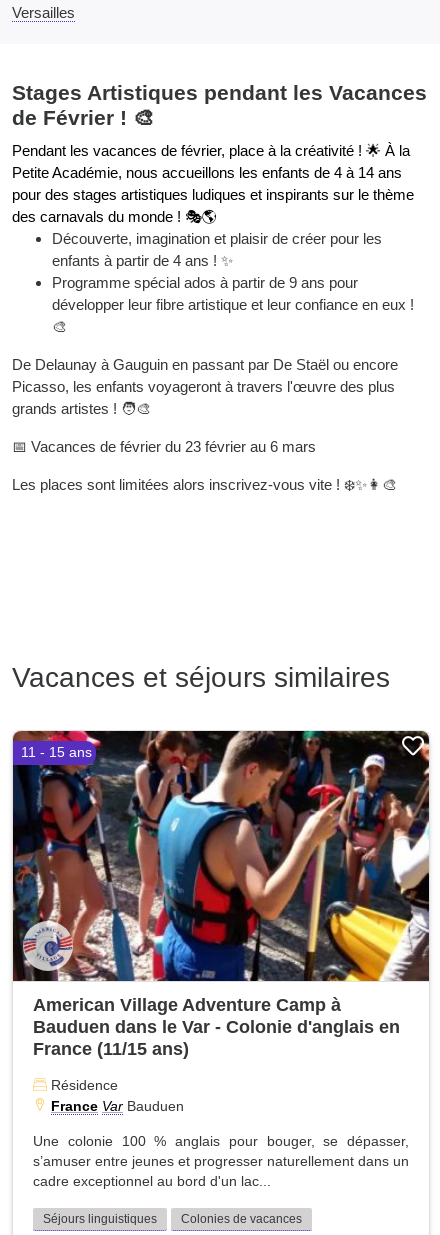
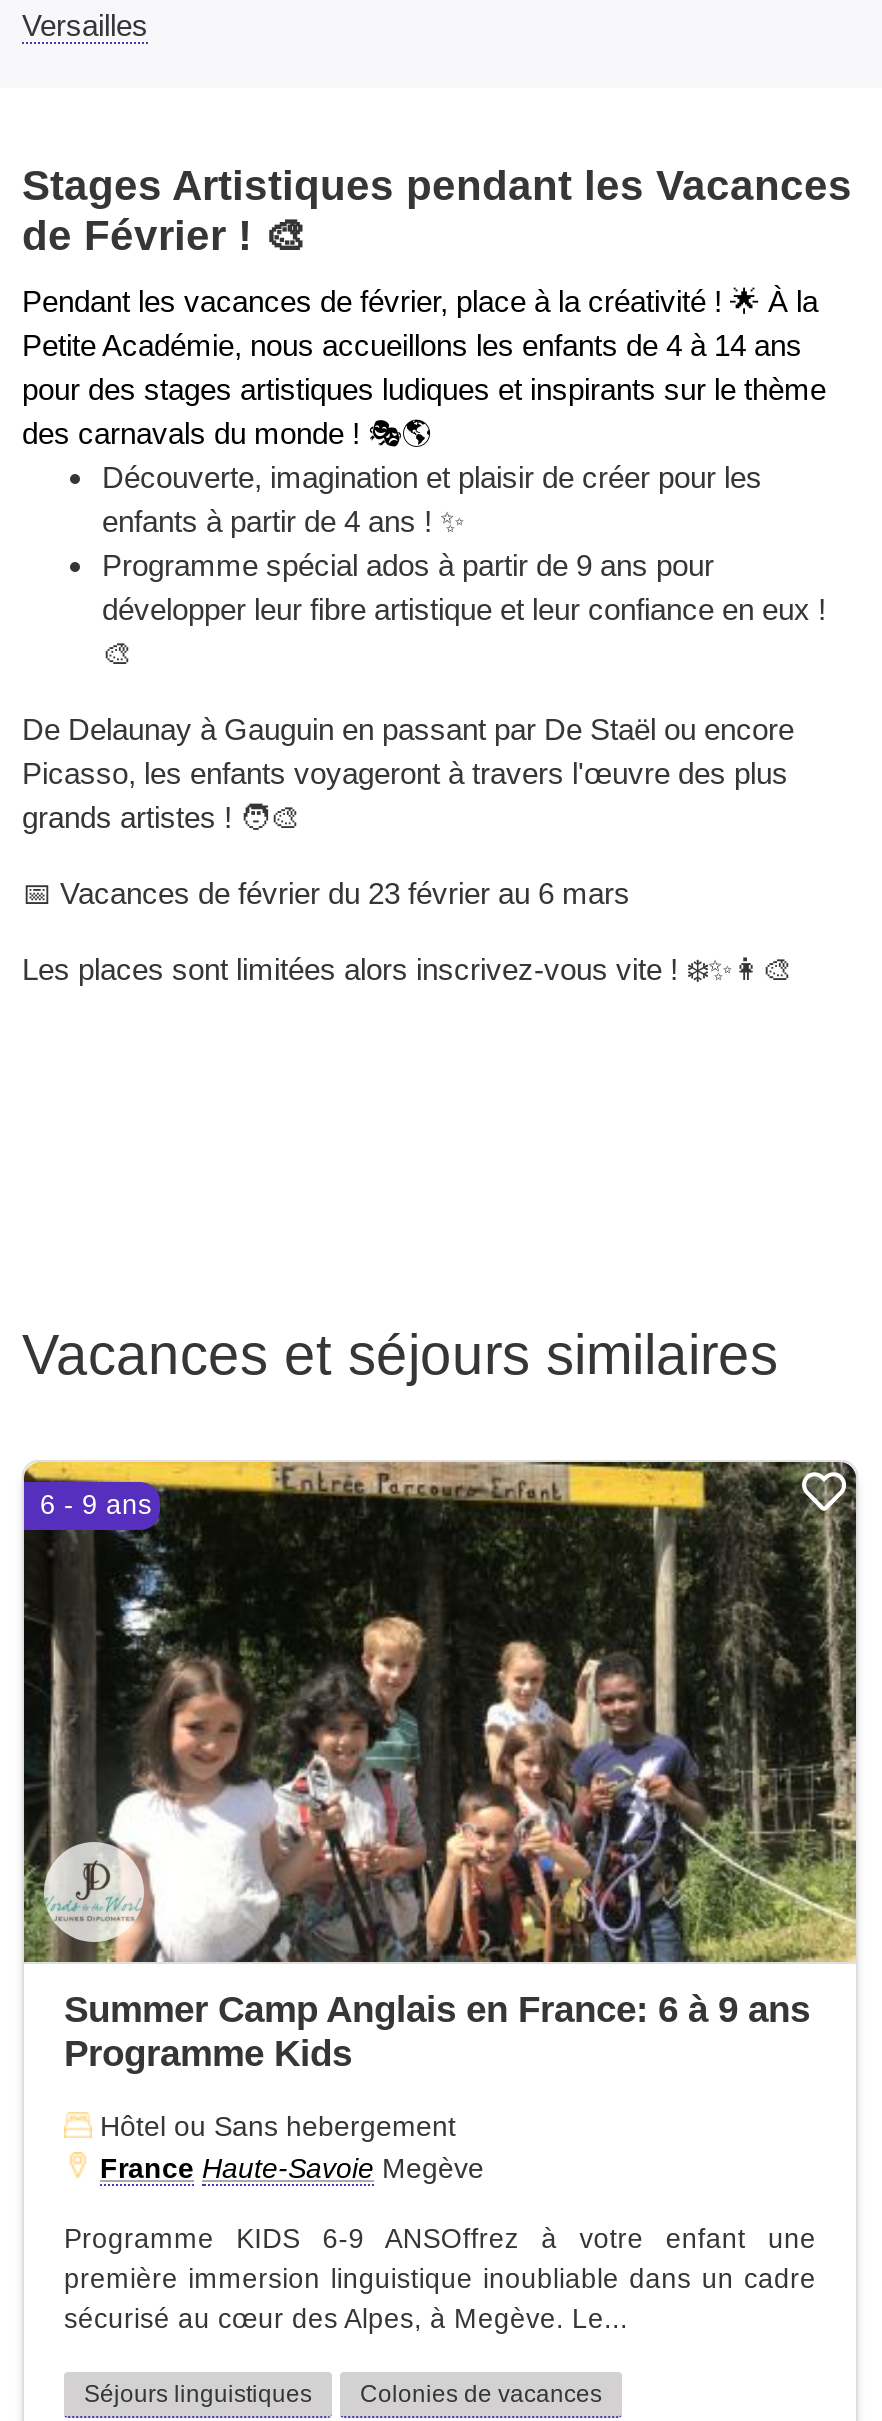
[12,730,430,982] [image] | 11 - 15 ans -> [22,1460,858,1964] [image] | 6 - 9 ans
[33,994,400,1059] American Village Adventure Camp à | Bauduen dans le Var - Colonie d'anglais en | France (11/15 ans) -> [64,1988,810,2074] Summer Camp Anglais en France: 6 à 9 ans | Programme Kids
[47,1077,184,1114] Résidence | France Var Bauduen -> [92,2110,484,2184] Hôtel ou Sans hebergement | France Haute-Savoie Megève
[33,1134,409,1189] Une colonie 100 % anglais pour bouger, se dépasser, | s’amuser entre jeunes et progresser naturellement dans un | cadre exceptionnel au bord d'un lac... -> [64,2224,816,2334] Programme KIDS 6-9 ANSOffrez à votre enfant une | première immersion linguistique inoubliable dans un cadre | sécurisé au cœur des Alpes, à Megève. Le...

